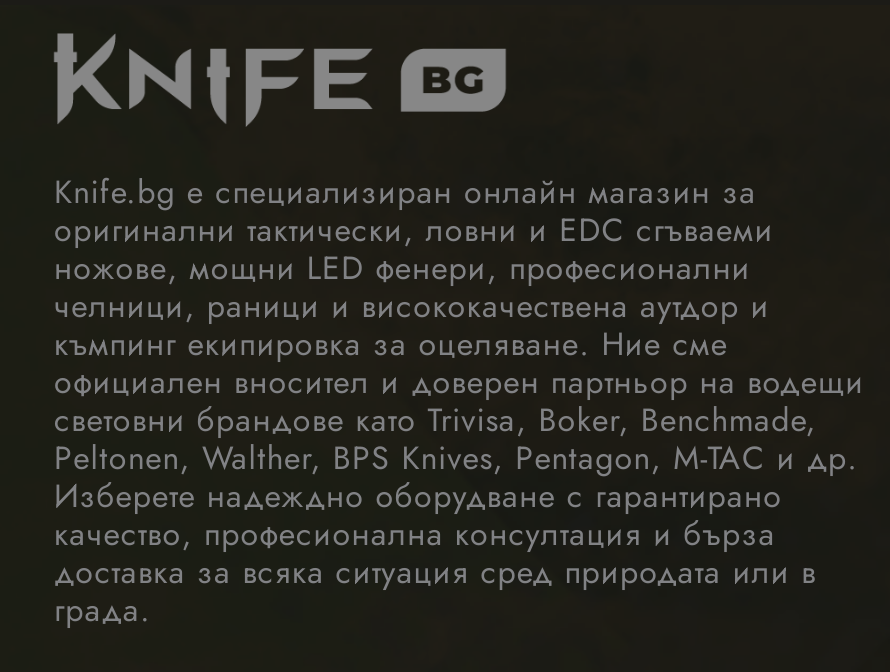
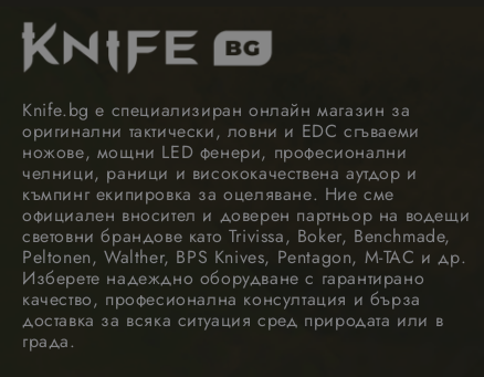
[54,398,817,444] световни брандове като Trivisa, Boker, Benchmade, -> [22,224,451,249] световни брандове като Trivissa, Boker, Benchmade,

